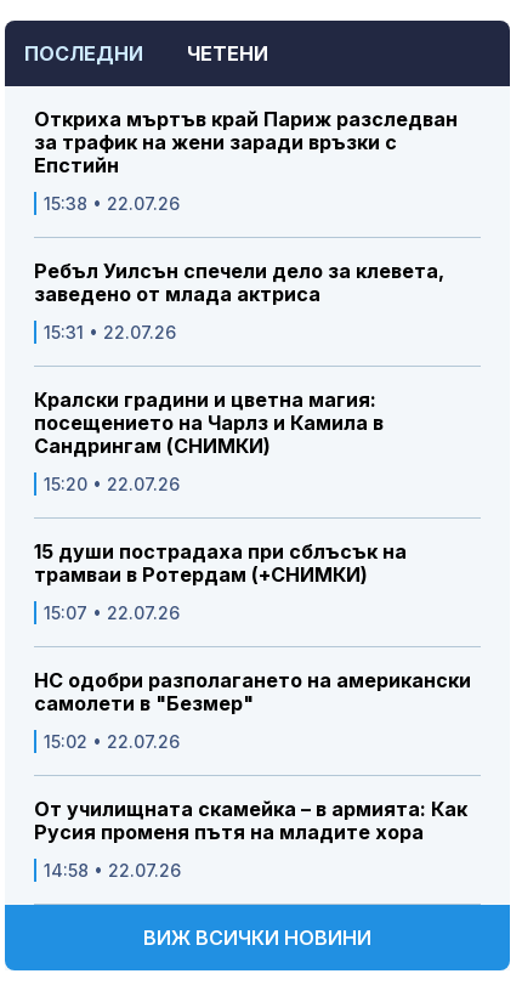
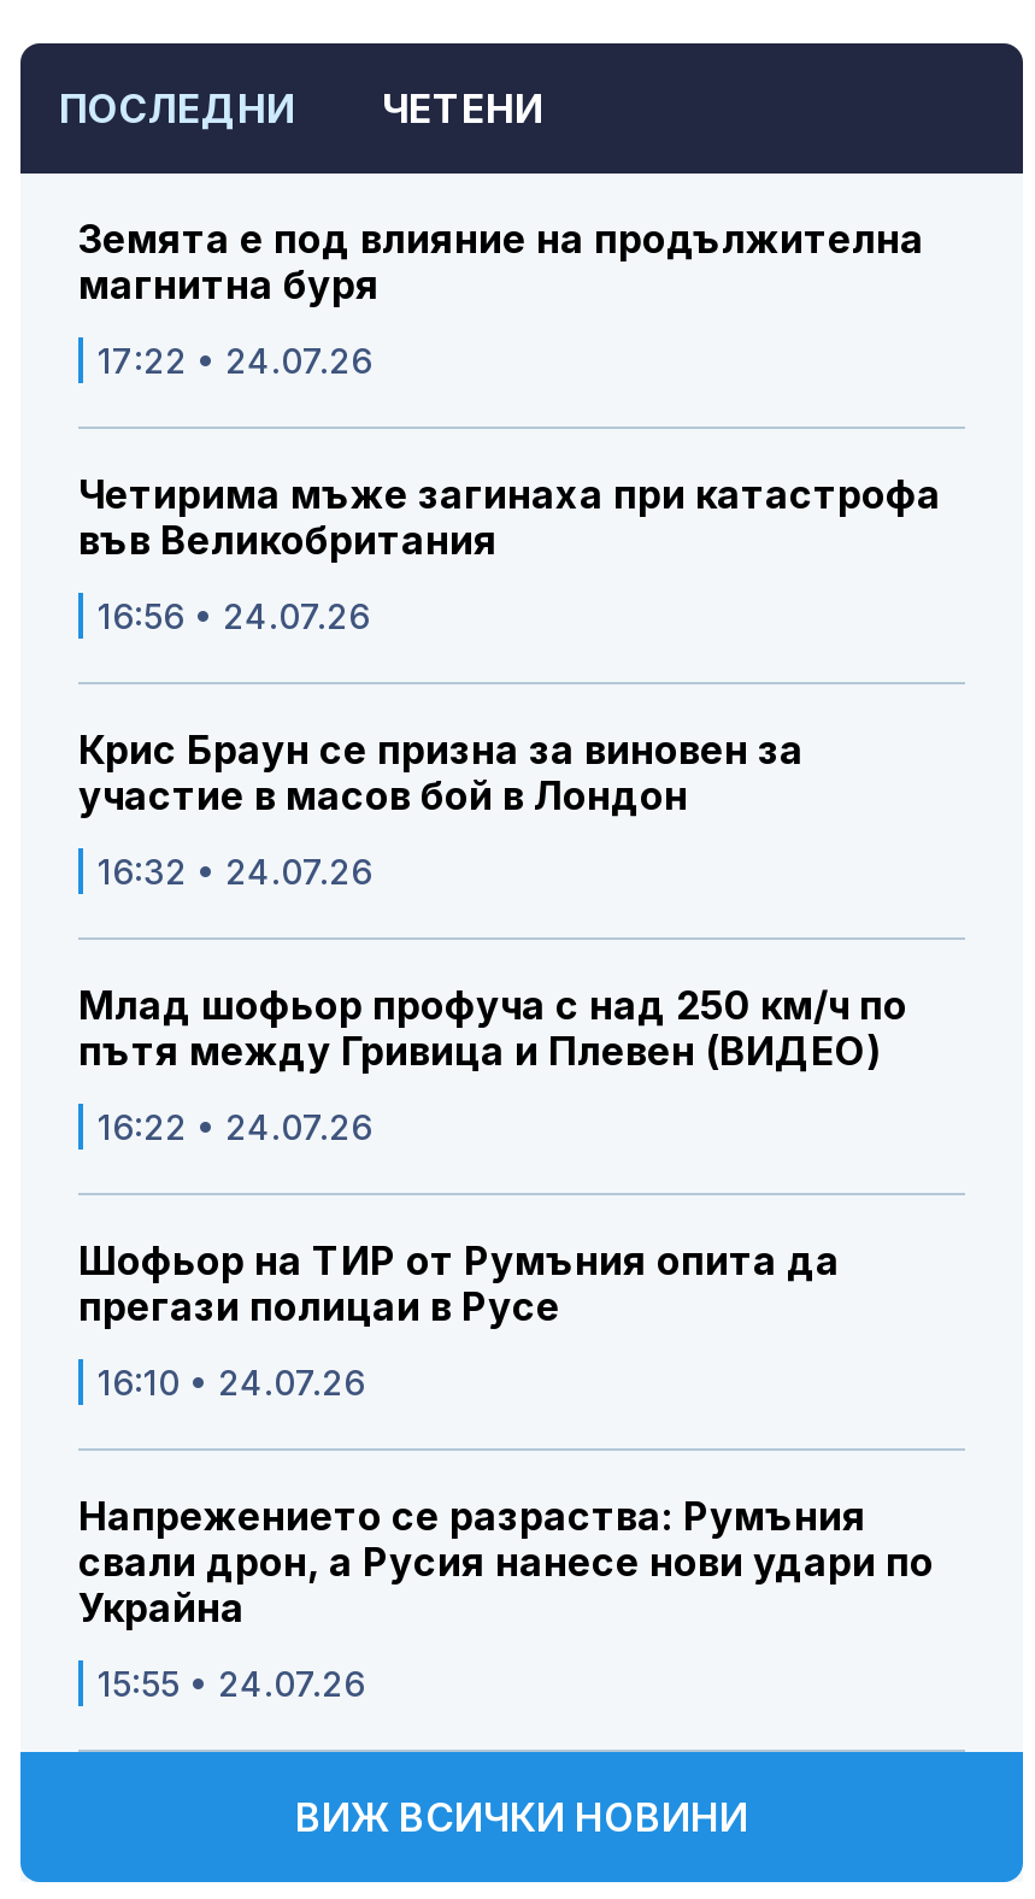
[34,107,458,178] Откриха мъртъв край Париж разследван | за трафик на жени заради връзки с | Епстийн -> [78,215,924,309] Земята е под влияние на продължителна | магнитна буря
[44,193,180,214] 15:38 • 22.07.26 -> [98,340,372,381] 17:22 • 24.07.26
[34,259,444,306] Ребъл Уилсън спечели дело за клевета, | заведено от млада актриса -> [78,470,941,564] Четирима мъже загинаха при катастрофа | във Великобритания
[44,322,176,343] 15:31 • 22.07.26 -> [98,596,370,637] 16:56 • 24.07.26
[34,388,384,458] Кралски градини и цветна магия: | посещението на Чарлз и Камила в | Сандрингам (СНИМКИ) -> [78,726,804,820] Крис Браун се призна за виновен за | участие в масов бой в Лондон
[44,474,180,495] 15:20 • 22.07.26 -> [98,851,372,892] 16:32 • 24.07.26
[34,540,407,587] 15 души пострадаха при сблъсък на | трамваи в Ротердам (+СНИМКИ) -> [78,981,907,1075] Млад шофьор профуча с над 250 км/ч по | пътя между Гривица и Плевен (ВИДЕО)
[44,603,180,623] 15:07 • 22.07.26 -> [98,1107,372,1148] 16:22 • 24.07.26
[34,668,471,716] НС одобри разполагането на американски | самолети в "Безмер" -> [78,1237,840,1331] Шофьор на ТИР от Румъния опита да | прегази полицаи в Русе
[44,731,180,752] 15:02 • 22.07.26 -> [98,1362,365,1403] 16:10 • 24.07.26
[34,797,467,844] От училищната скамейка – в армията: Как | Русия променя пътя на младите хора -> [78,1492,934,1632] Напрежението се разраства: Румъния | свали дрон, а Русия нанесе нови удари по | Украйна
[44,860,181,881] 14:58 • 22.07.26 -> [98,1663,365,1704] 15:55 • 24.07.26

